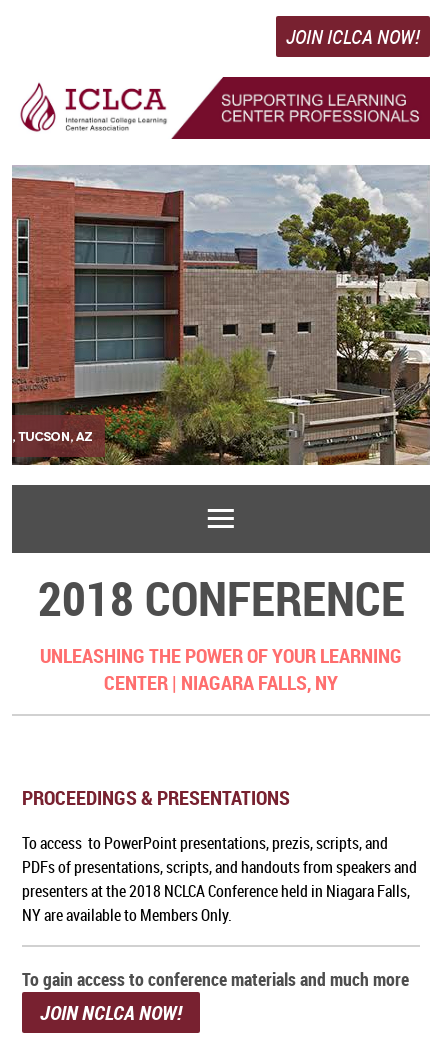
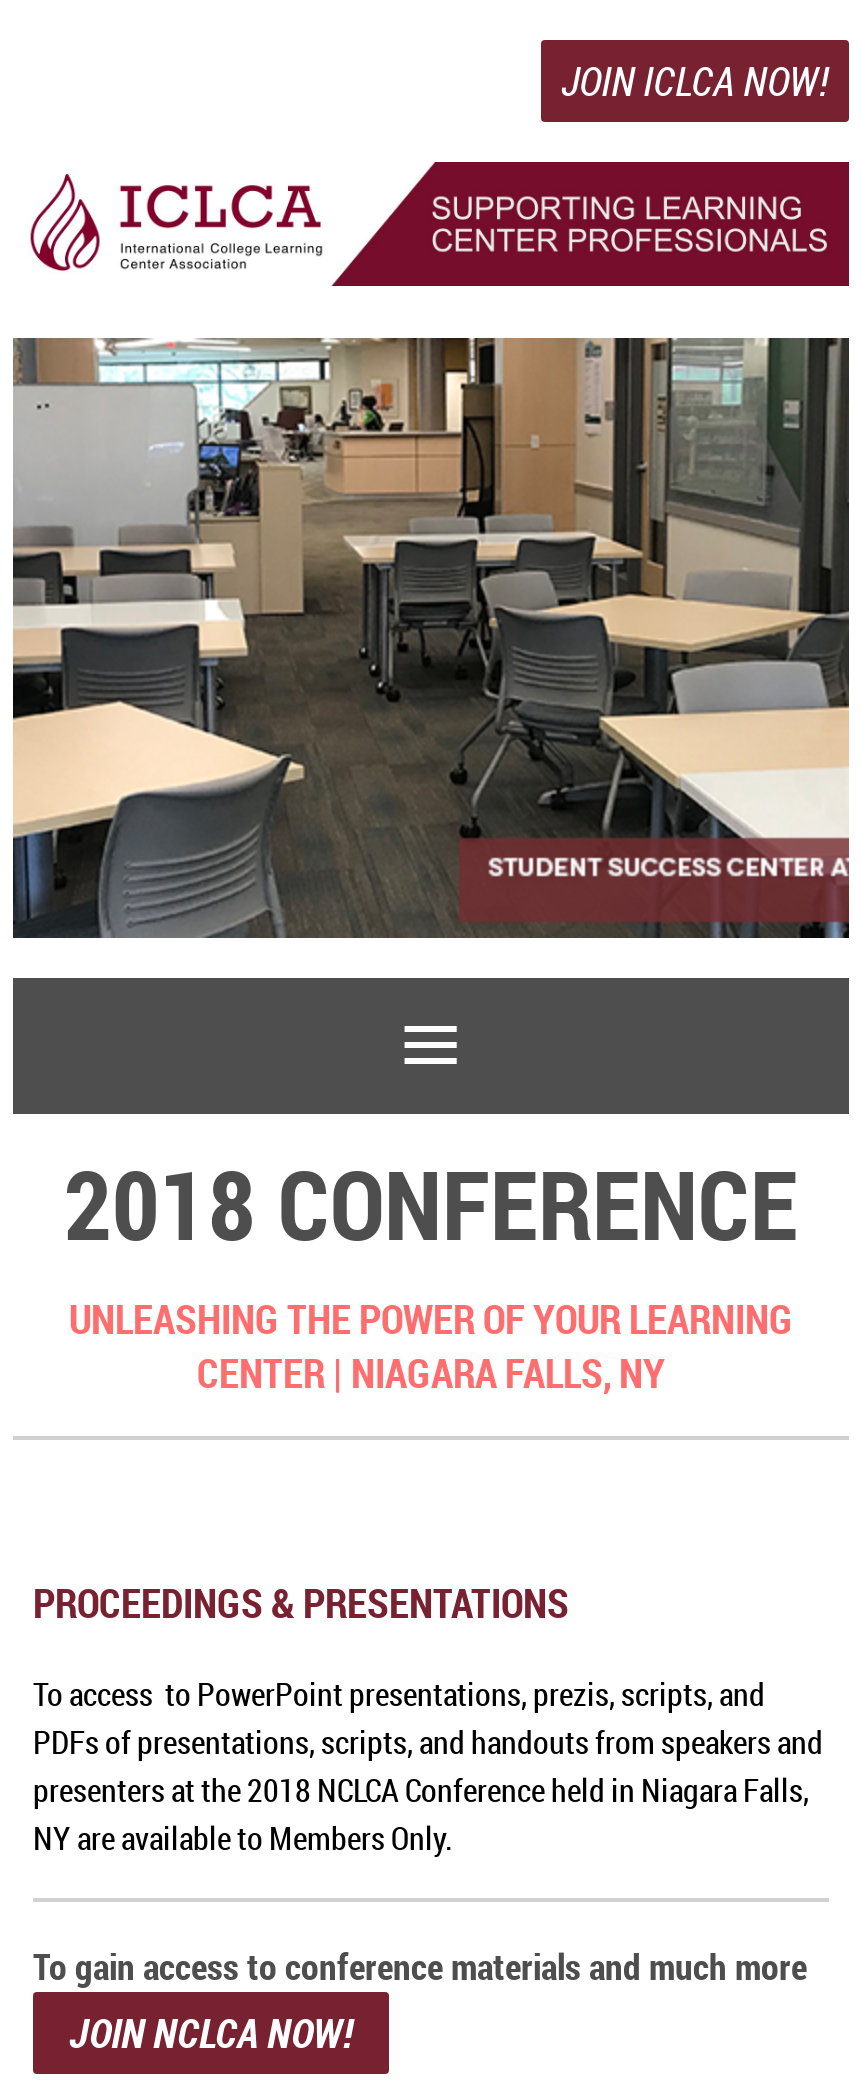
[11,165,431,466] [image] -> [11,336,851,940] [image]

